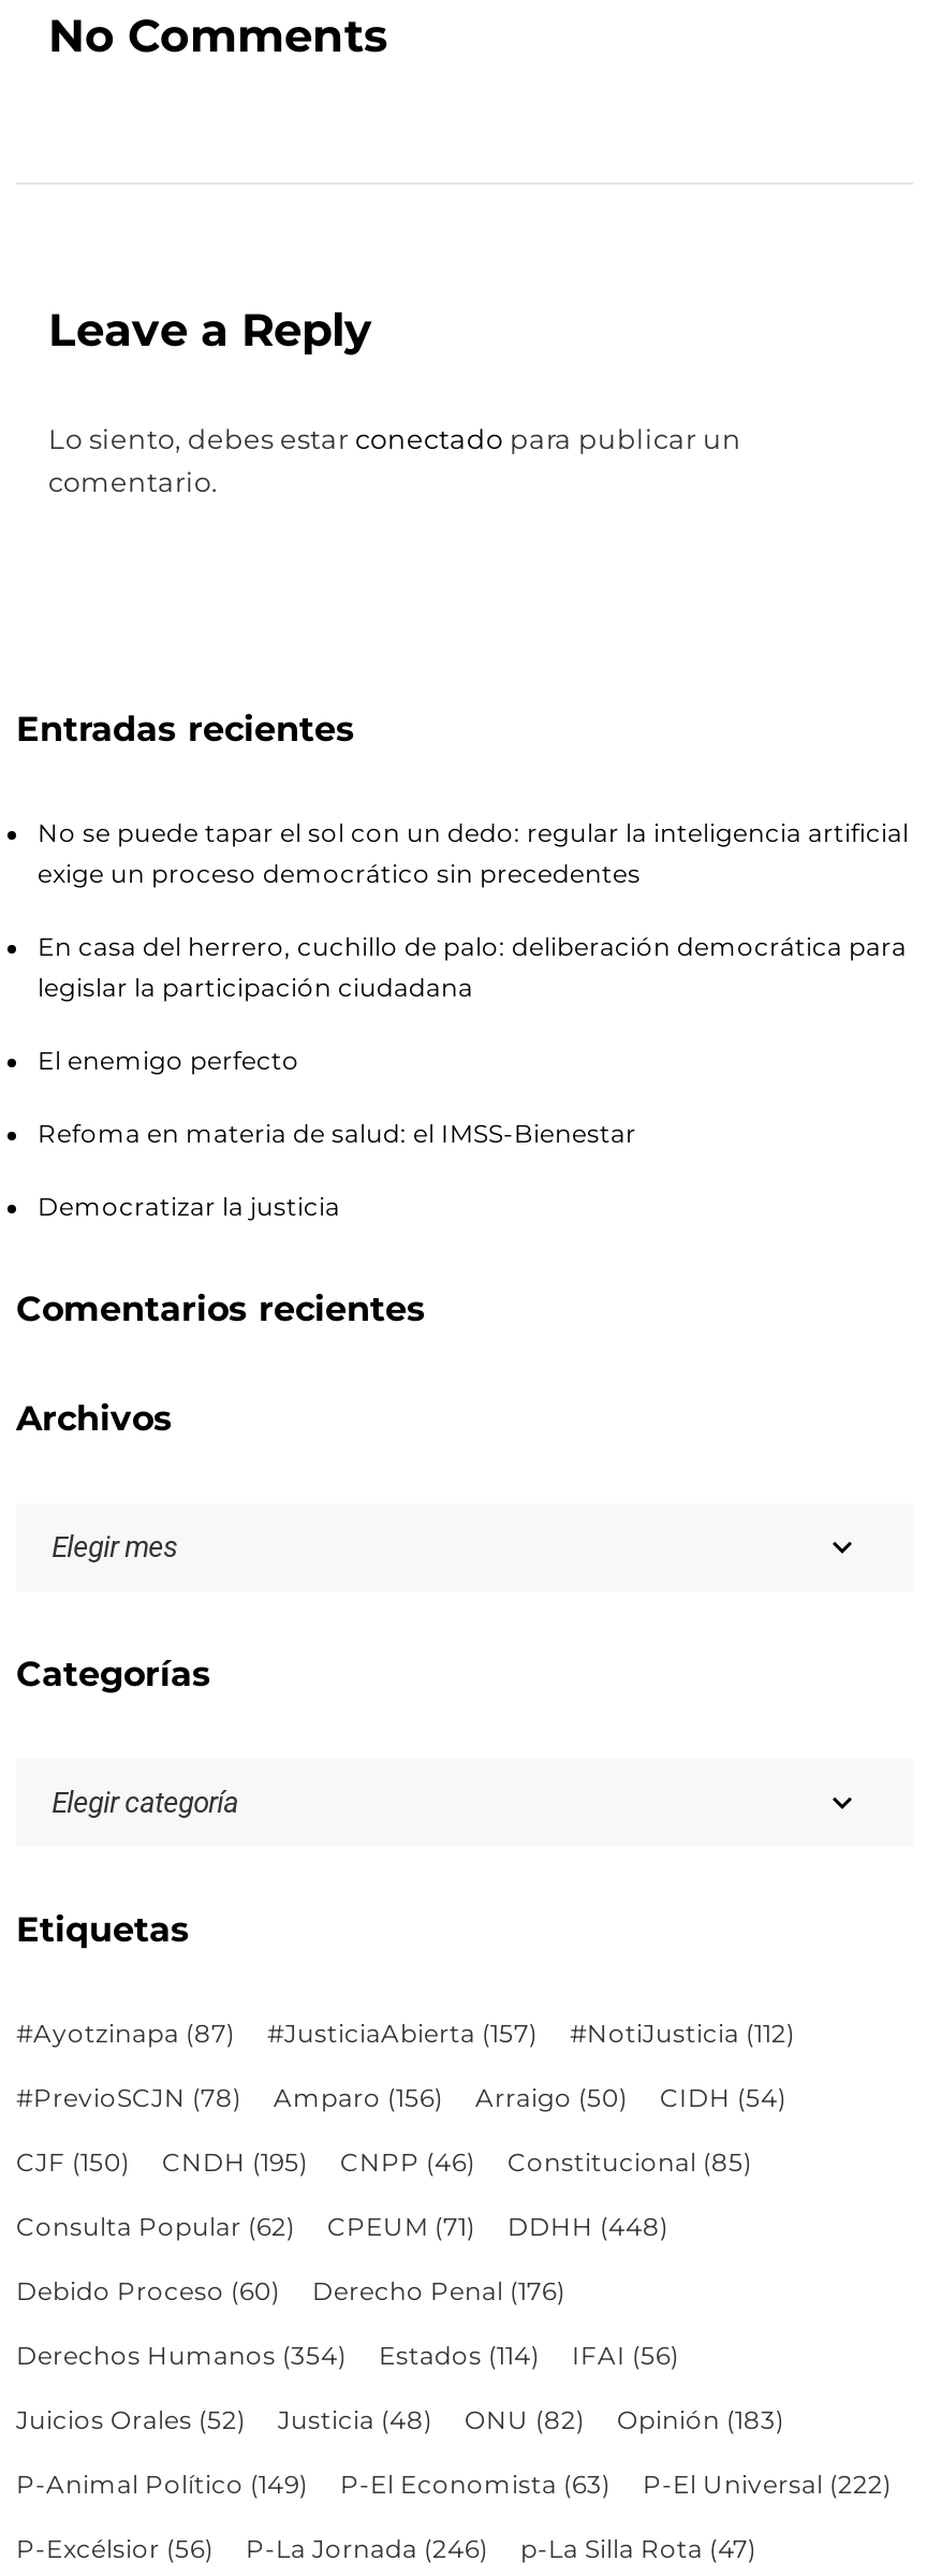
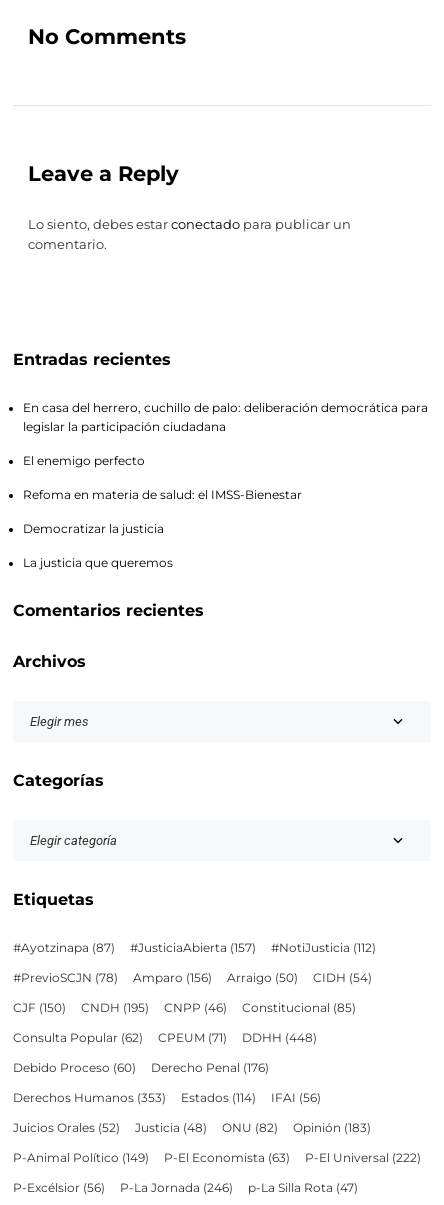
[38,817,909,888] No se puede tapar el sol con un dedo: regular la inteligencia artificial | exige un proceso democrático sin precedentes -> none
moved [38,931,907,1221] -> [23,401,428,536]: En casa del herrero, cuchillo de palo: deliberación democrática para | legislar la participación ciudadana | El enemigo perfecto | Refoma en materia de salud: el IMSS-Bienestar | Democratizar la justicia
none -> [23,556,173,570] La justicia que queremos
[16,2342,347,2372] Derechos Humanos (354) -> [13,1091,166,1105] Derechos Humanos (353)

